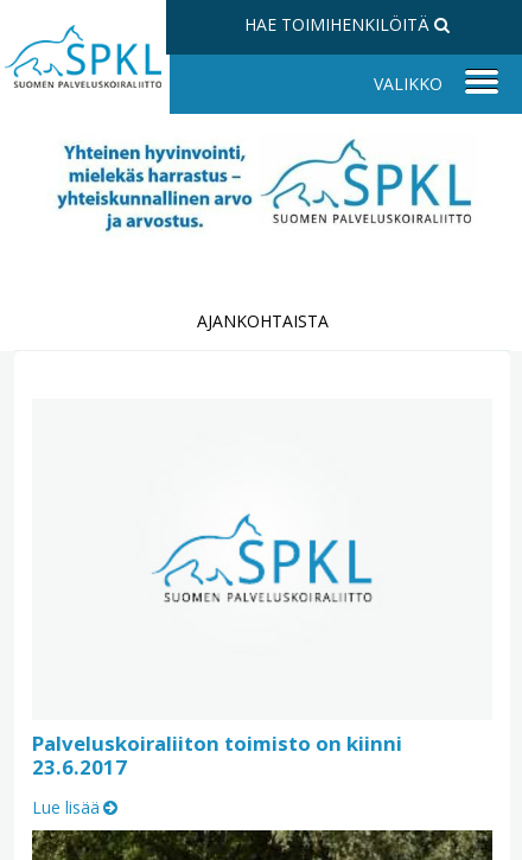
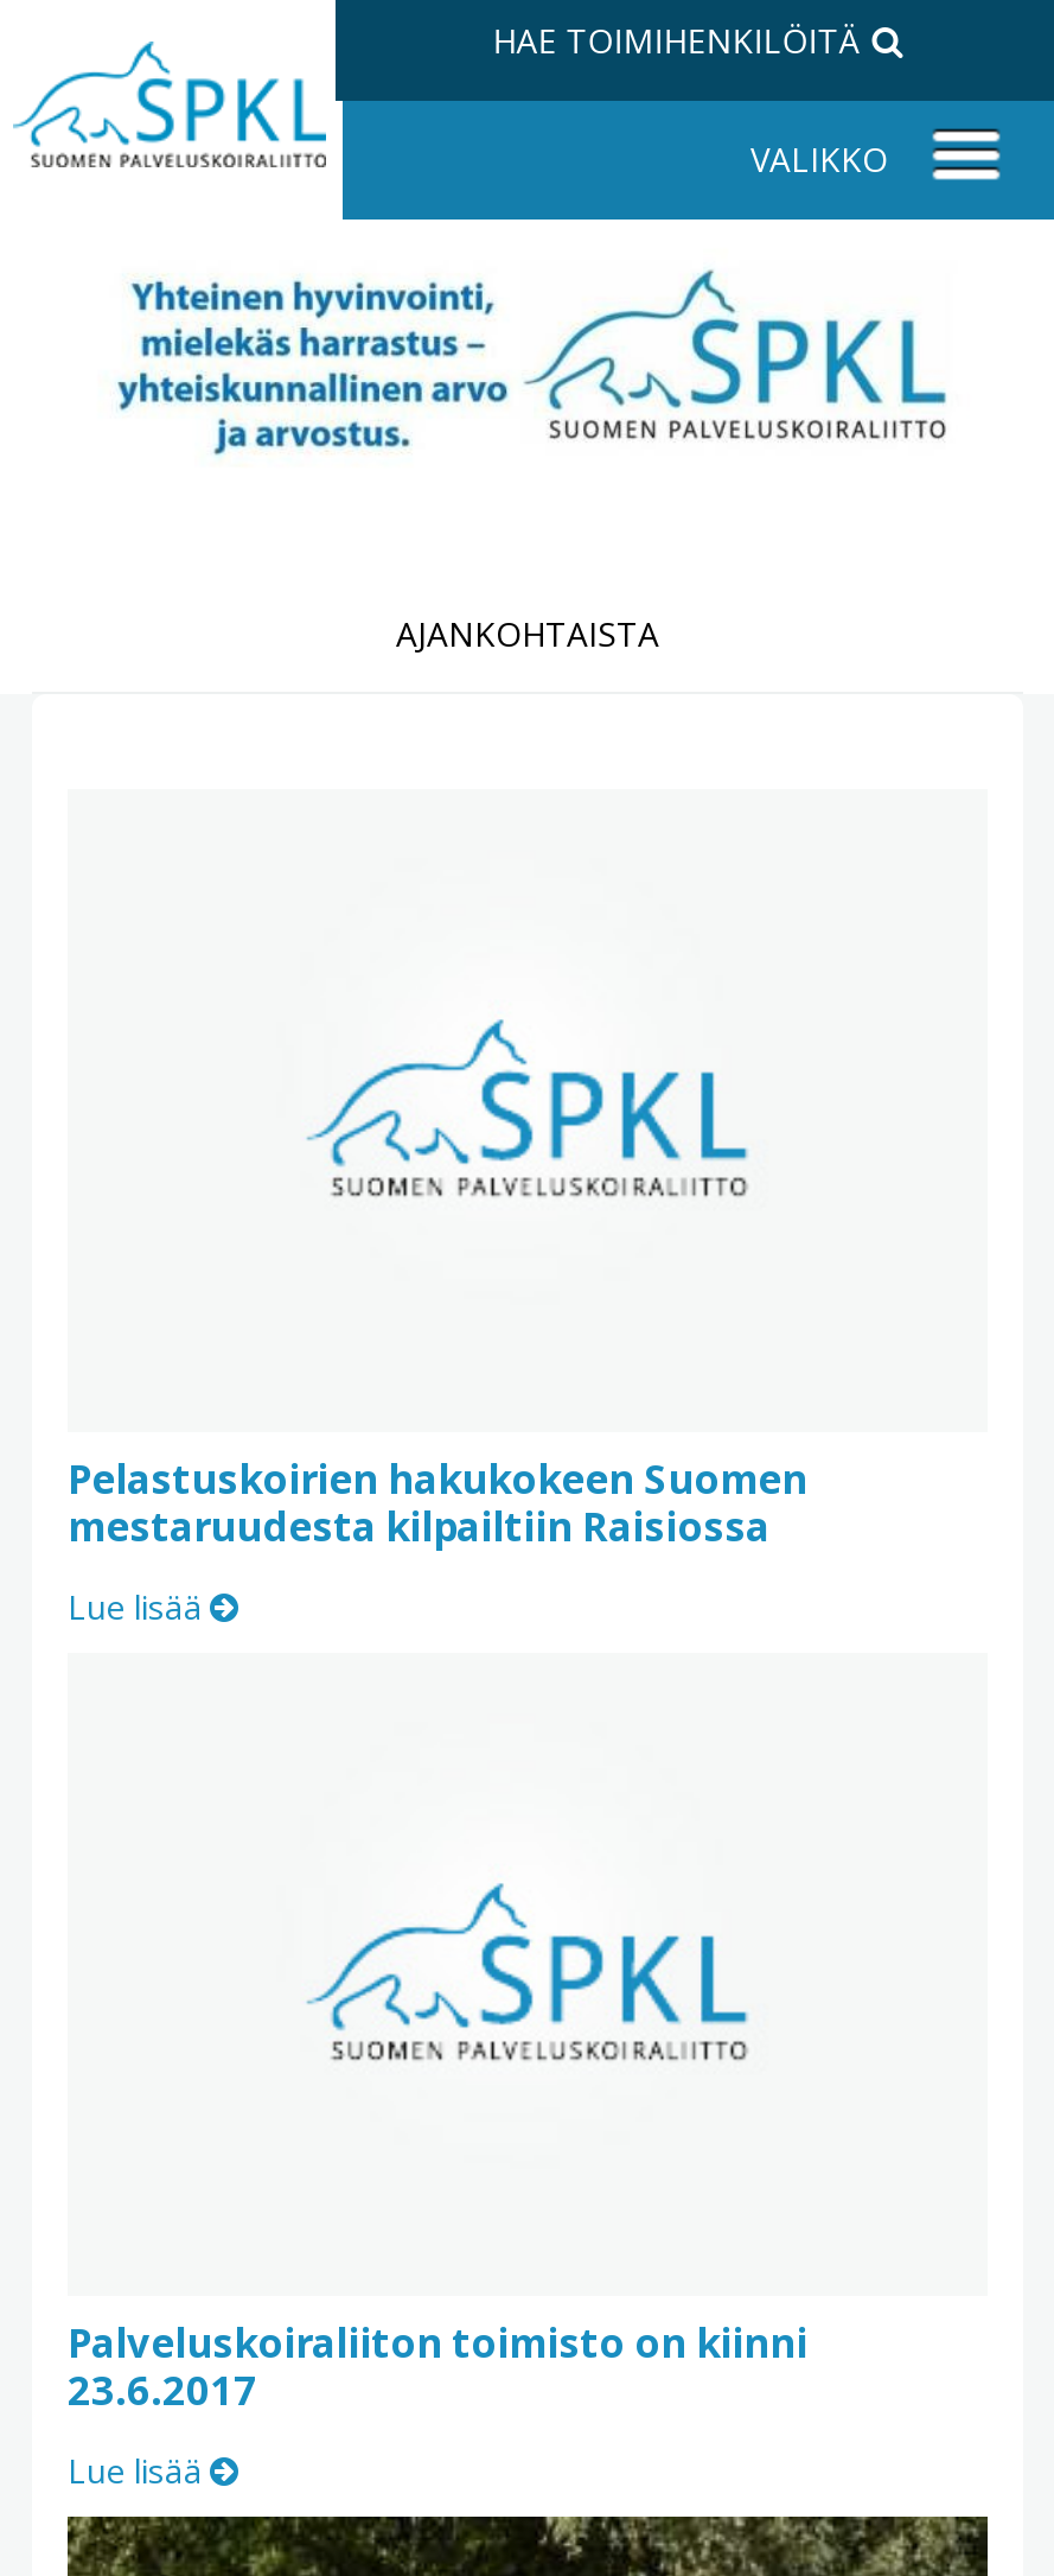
none -> [68,1451,807,1629] Pelastuskoirien hakukokeen Suomen | mestaruudesta kilpailtiin Raisiossa | Lue lisää

